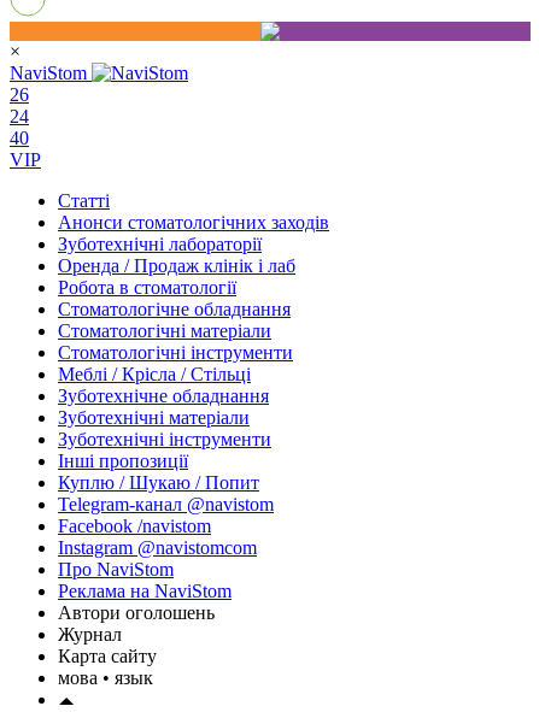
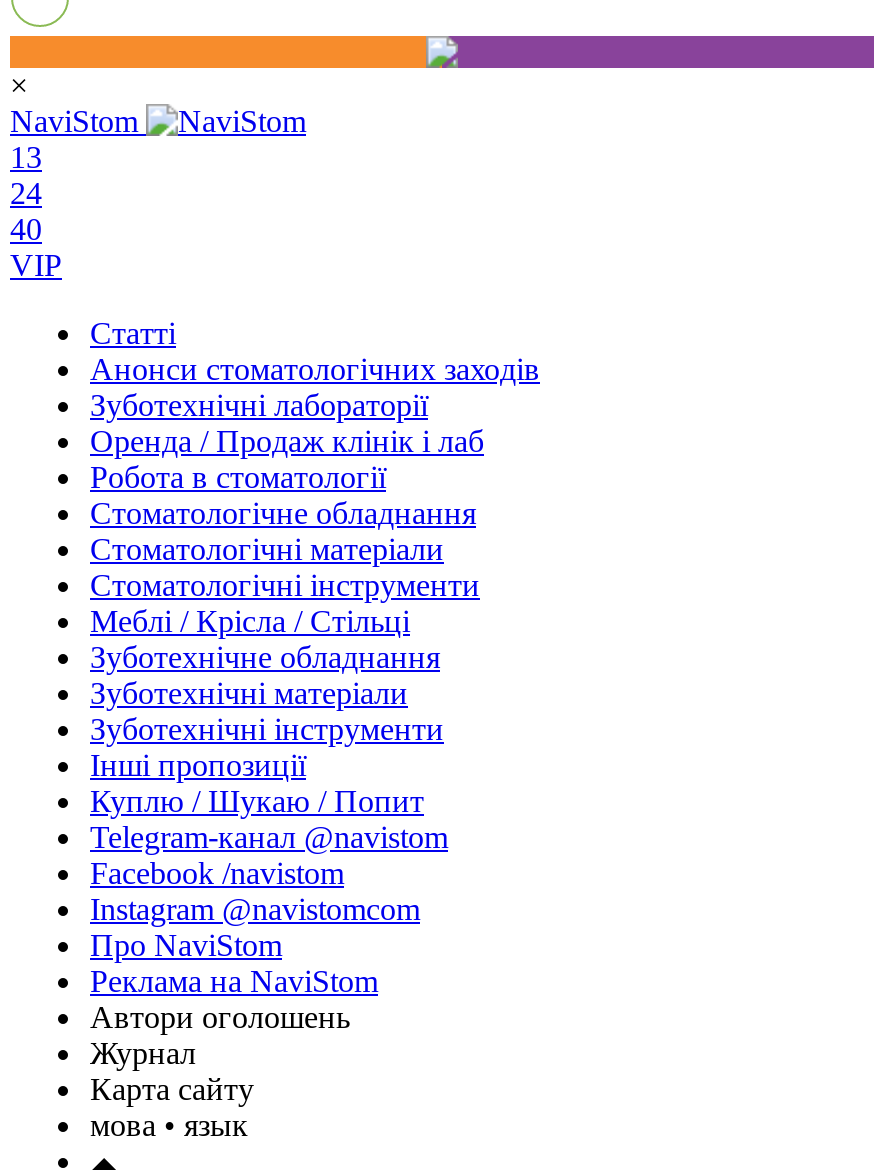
[10,84,29,105] 26 -> [10,140,42,174] 13

